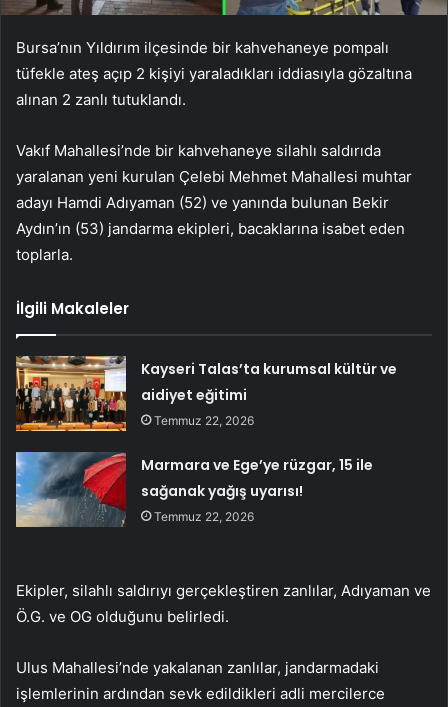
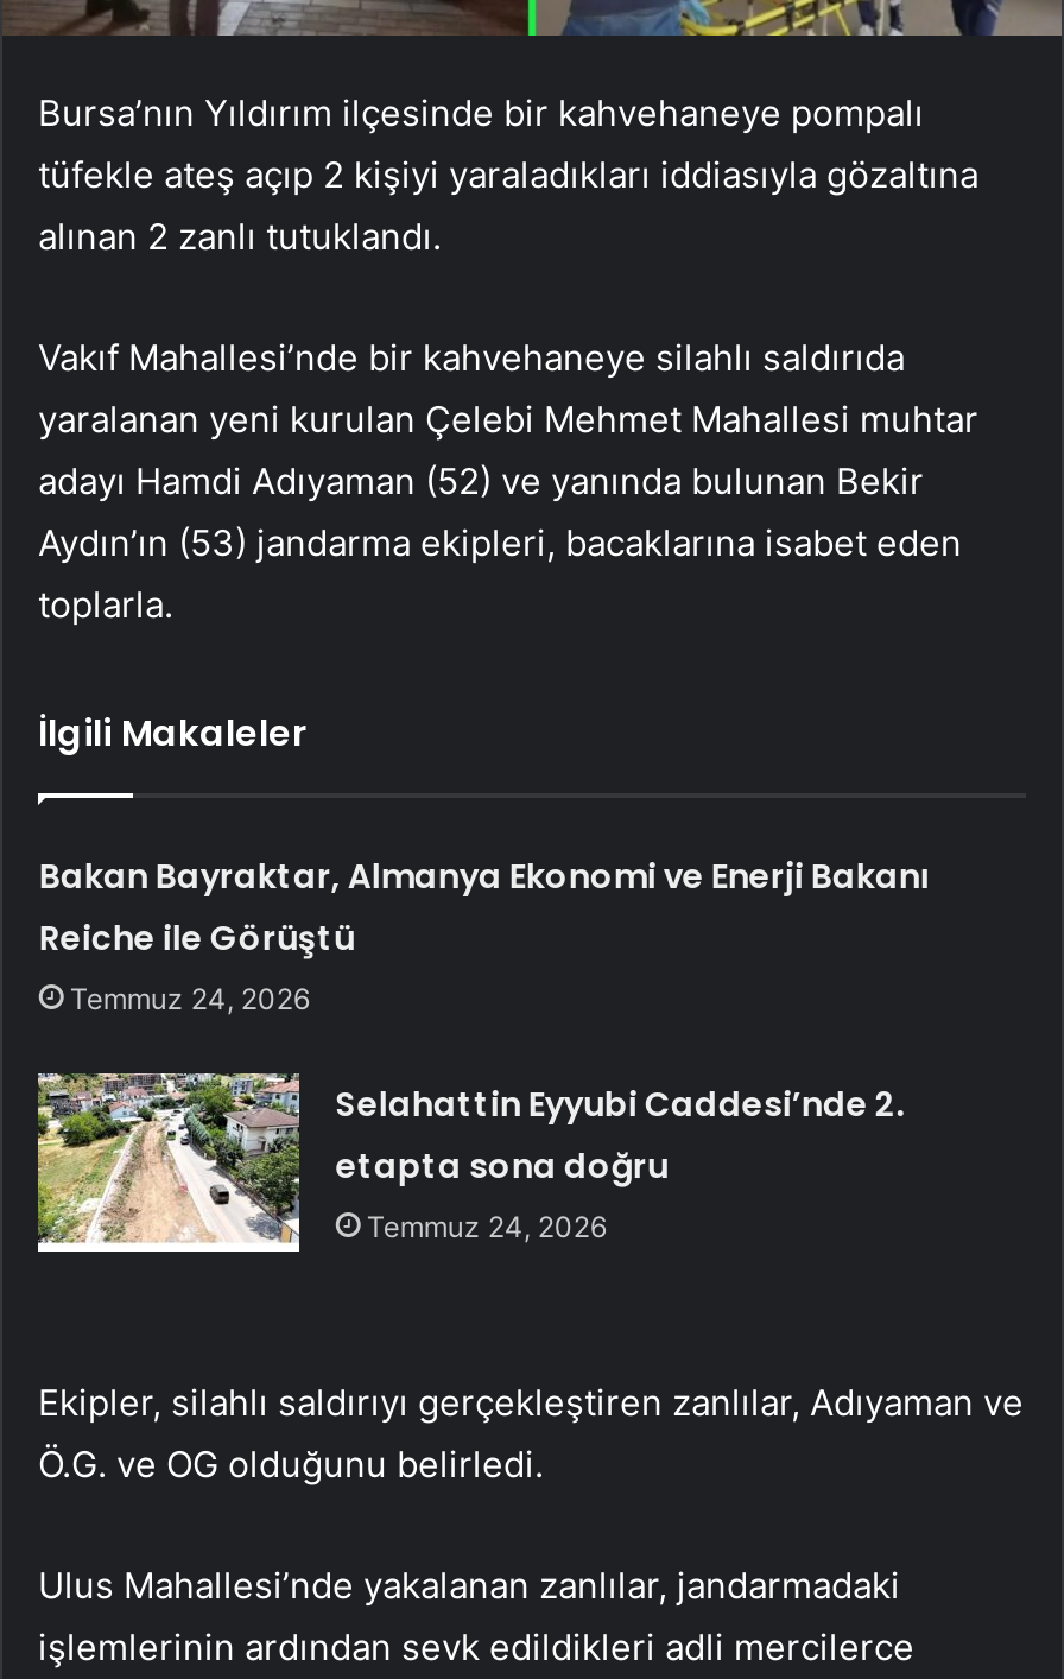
[141,359,397,428] Kayseri Talas’ta kurumsal kültür ve | aidiyet eğitimi | Temmuz 22, 2026 -> [39,852,929,1016] Bakan Bayraktar, Almanya Ekonomi ve Enerji Bakanı | Reiche ile Görüştü | Temmuz 24, 2026
[15,451,373,528] [image] | Marmara ve Ege’ye rüzgar, 15 ile | sağanak yağış uyarısı! | Temmuz 22, 2026 -> [36,1071,906,1254] [image] | Selahattin Eyyubi Caddesi’nde 2. | etapta sona doğru | Temmuz 24, 2026

